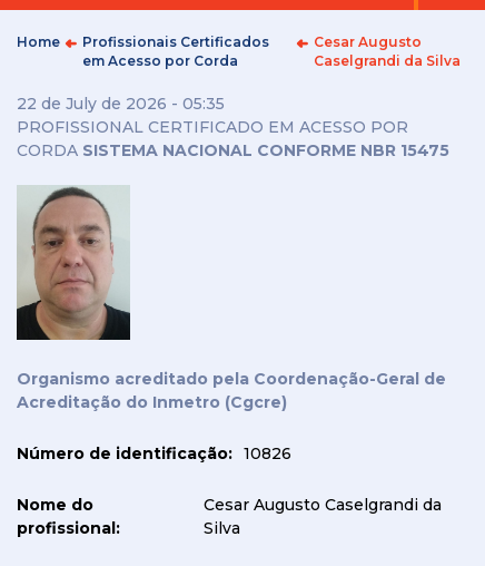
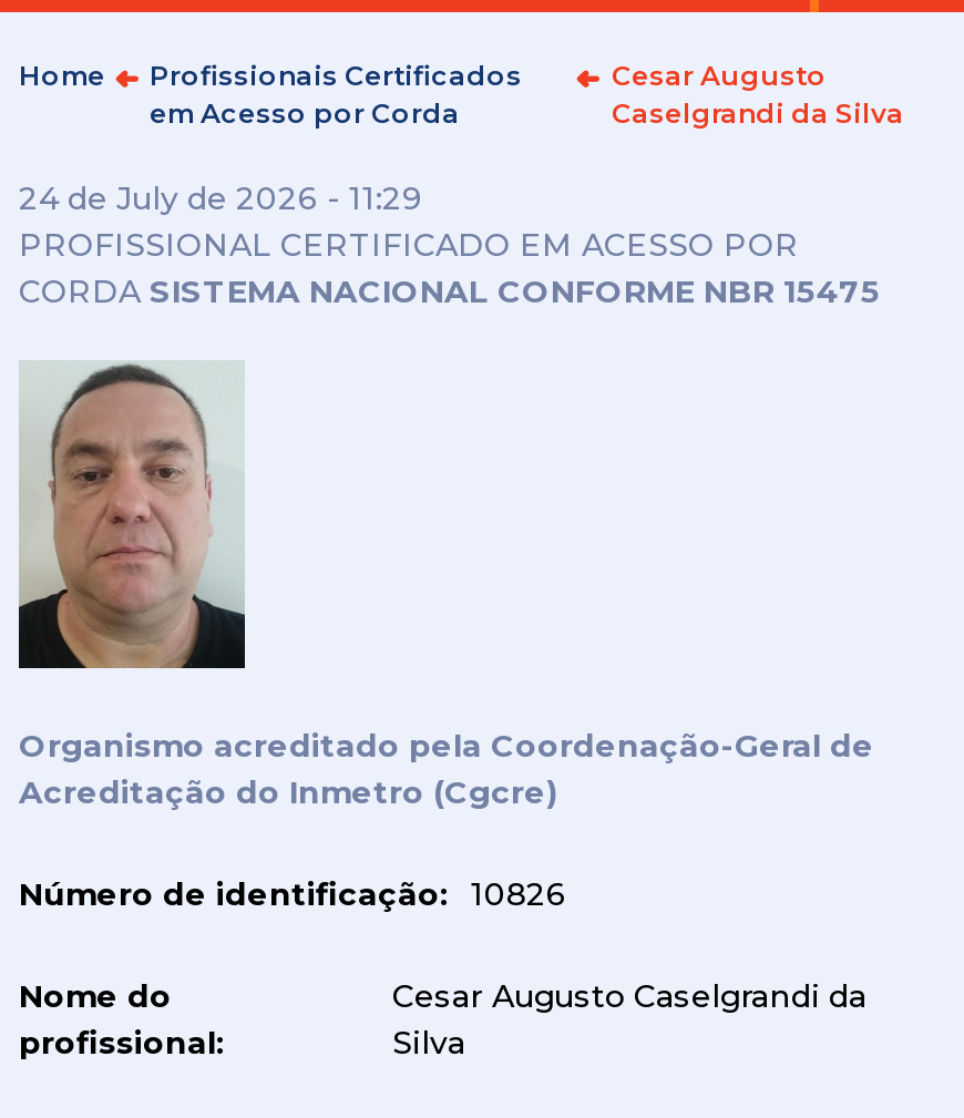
[17,94,225,114] 22 de July de 2026 - 05:35 -> [19,178,422,218] 24 de July de 2026 - 11:29

